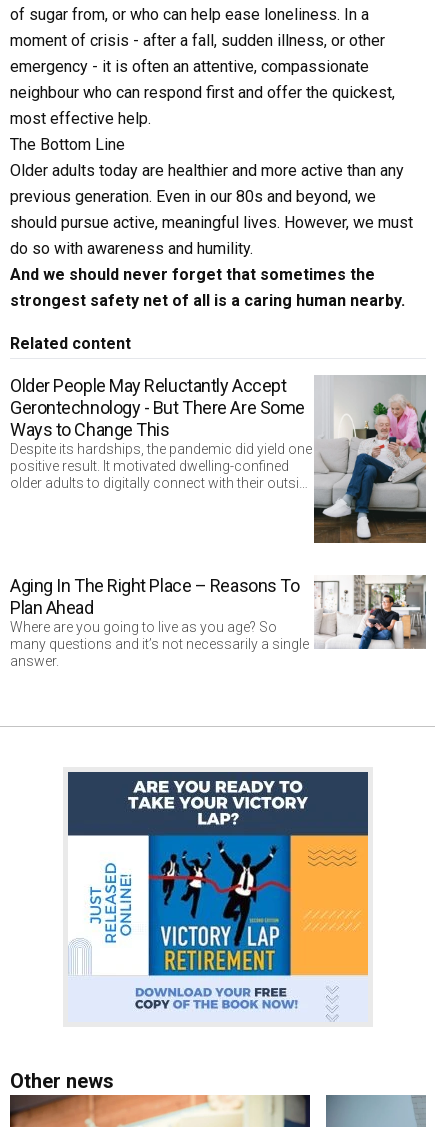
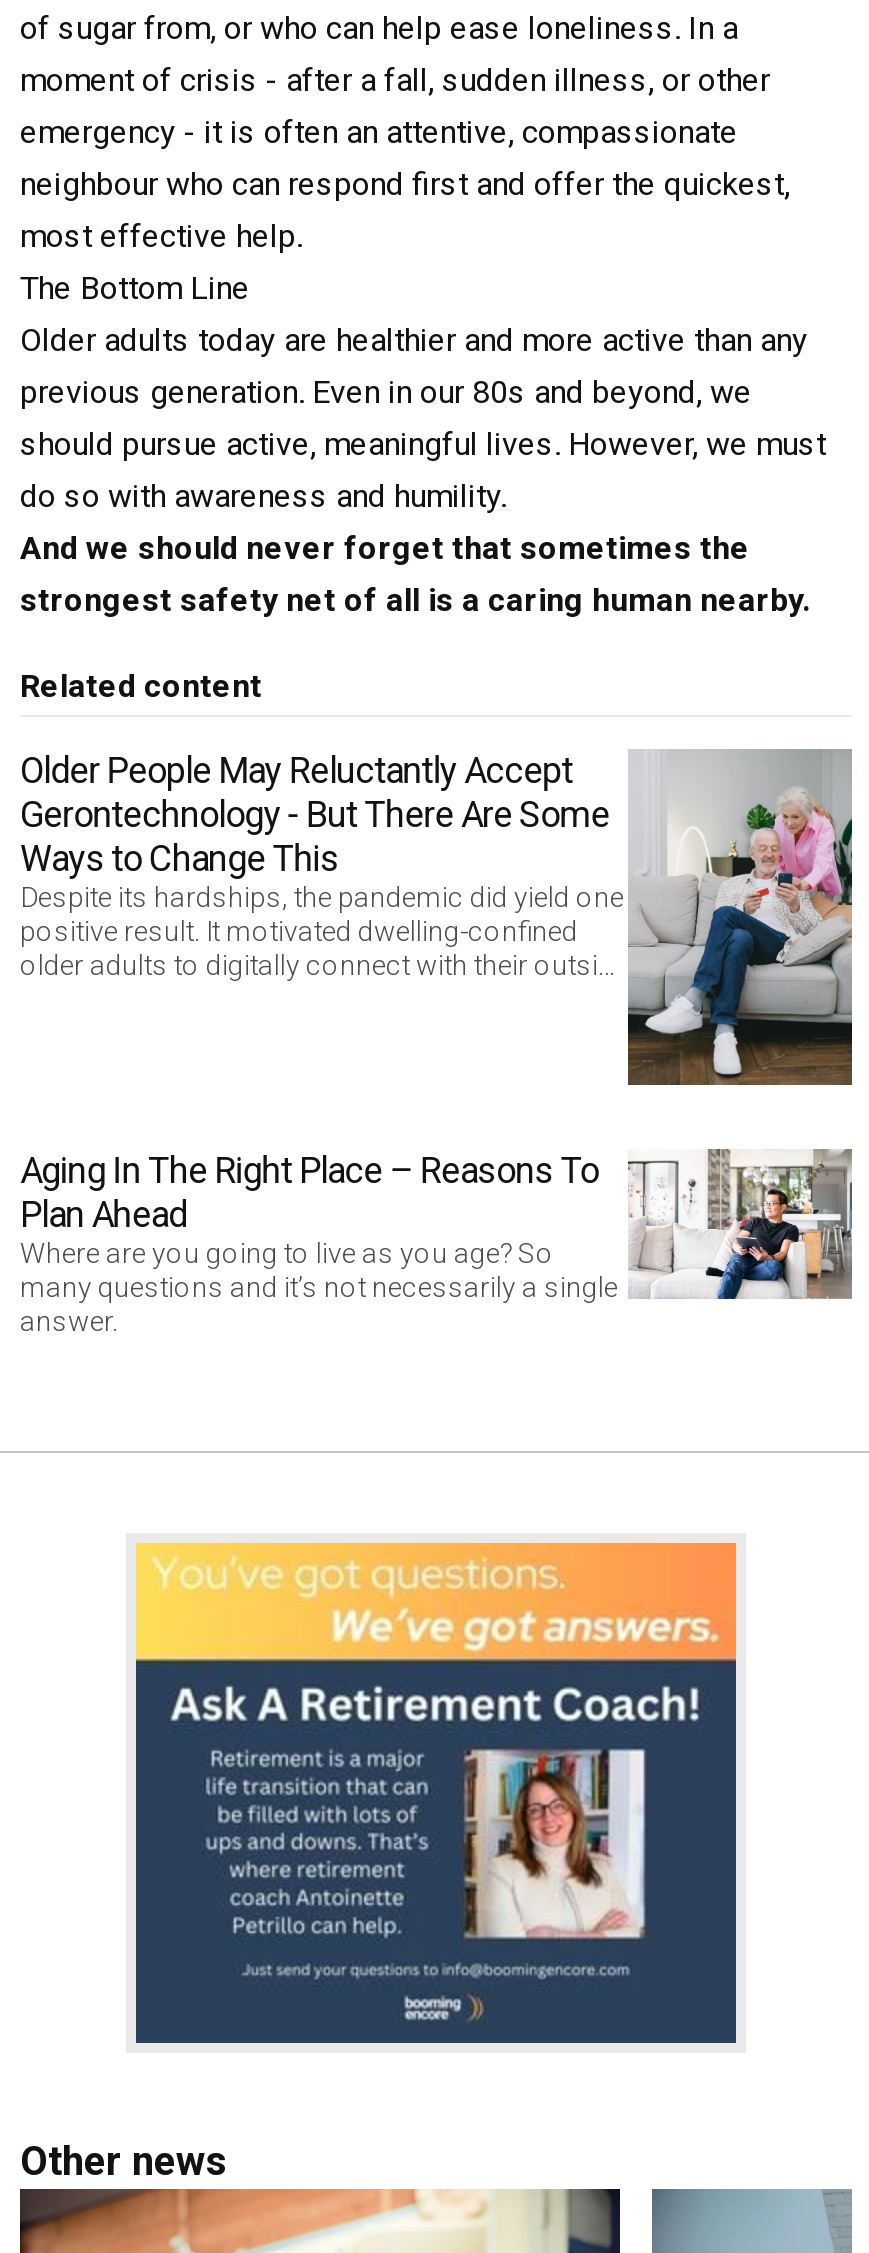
[67,771,369,1022] [image] -> [134,1541,738,2045] [image]

